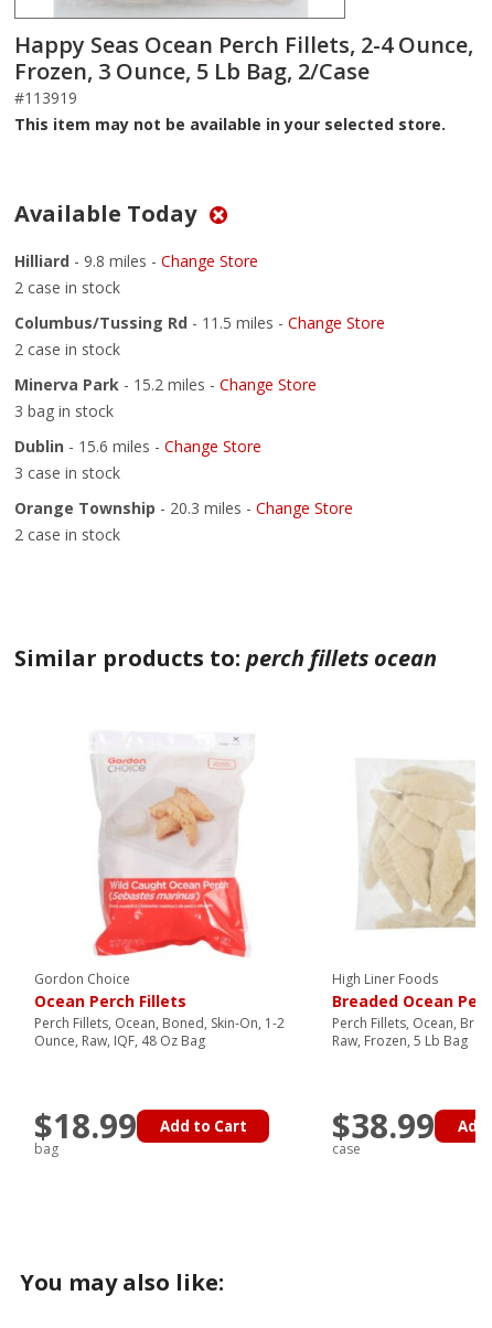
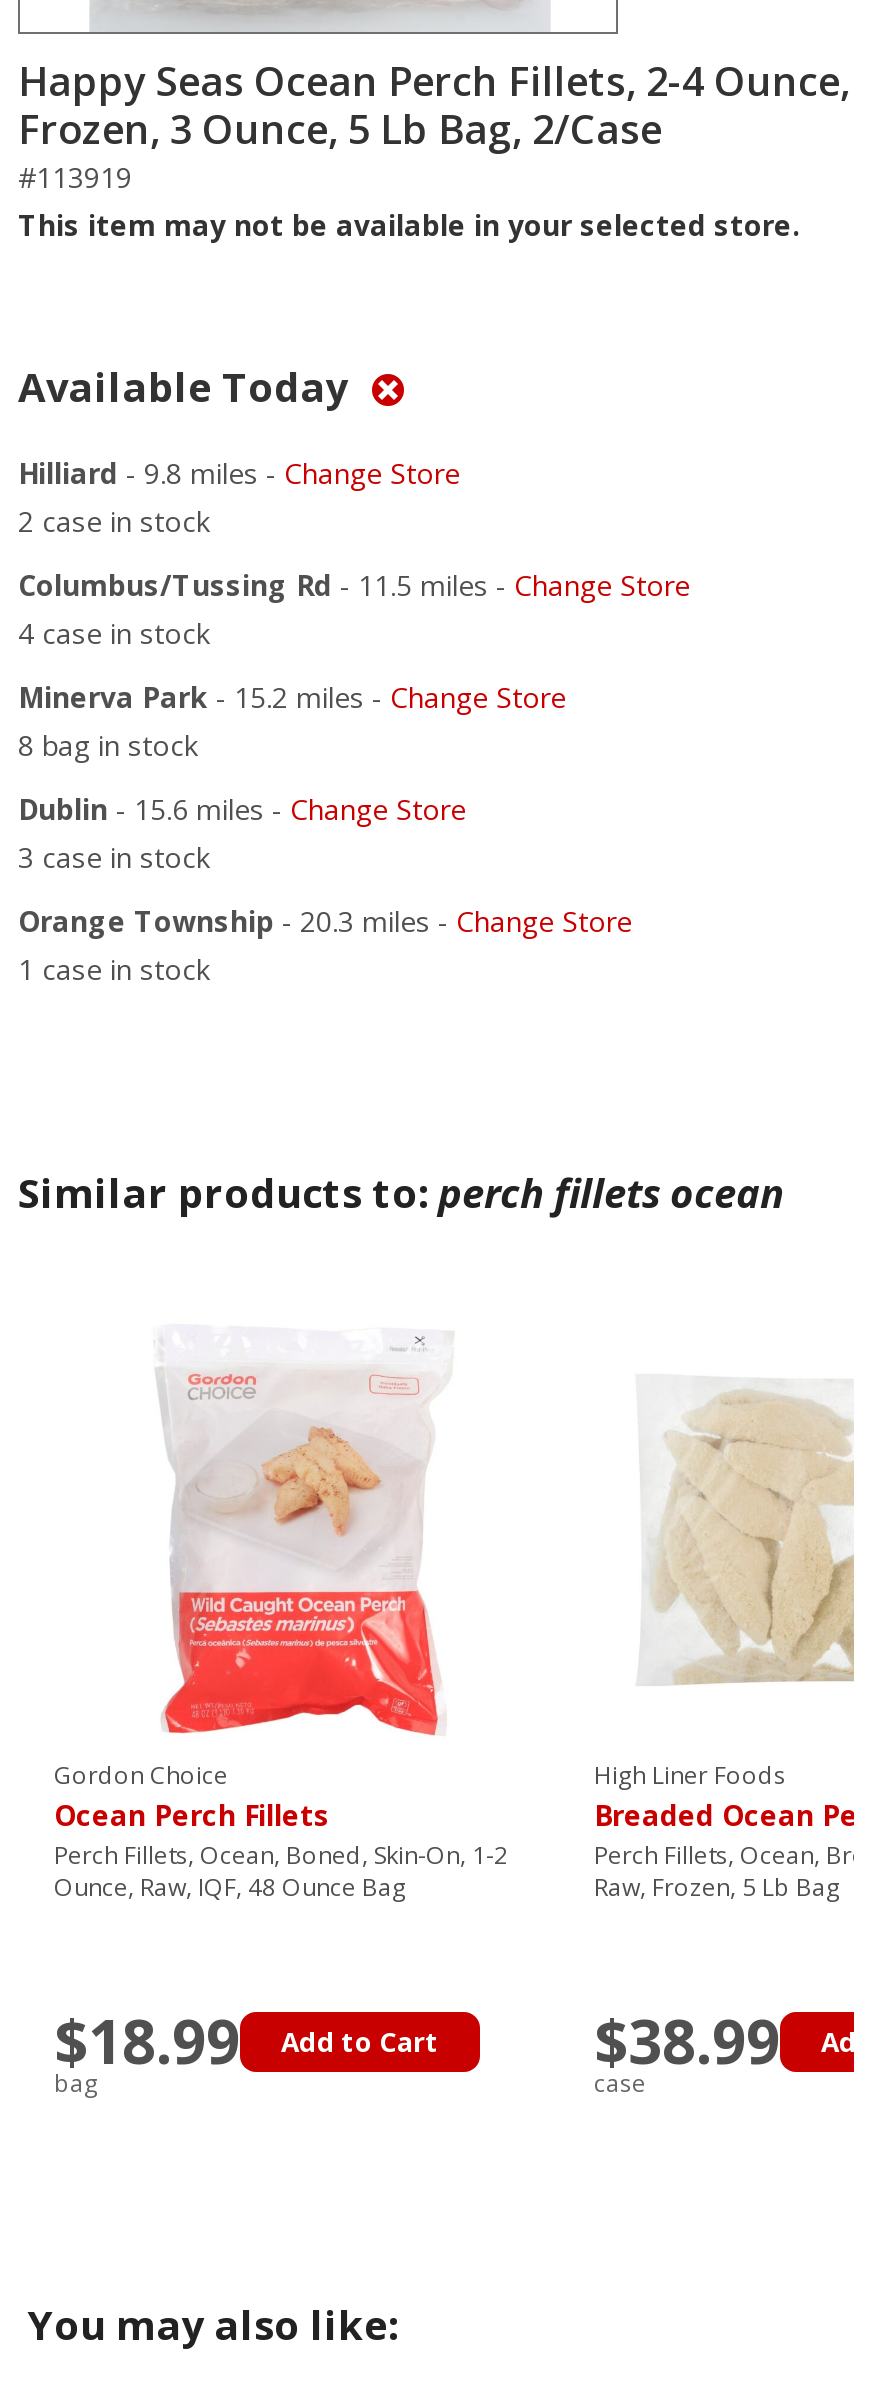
[14,339,120,360] 2 case in stock -> [18,614,210,652] 4 case in stock
[14,400,114,421] 3 bag in stock -> [18,726,198,764] 8 bag in stock
[14,524,120,545] 2 case in stock -> [18,950,210,988] 1 case in stock
[34,1031,205,1050] Ounce, Raw, IQF, 48 Oz Bag -> [54,1870,406,1904] Ounce, Raw, IQF, 48 Ounce Bag

